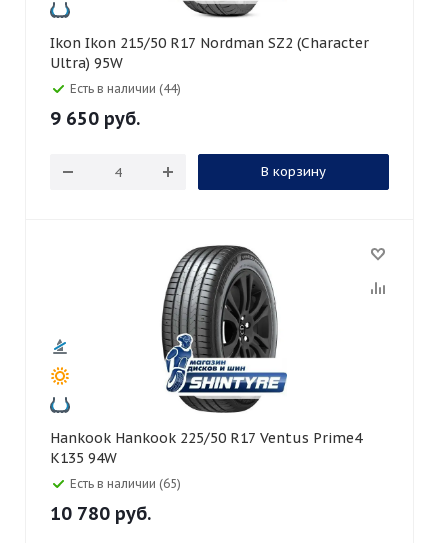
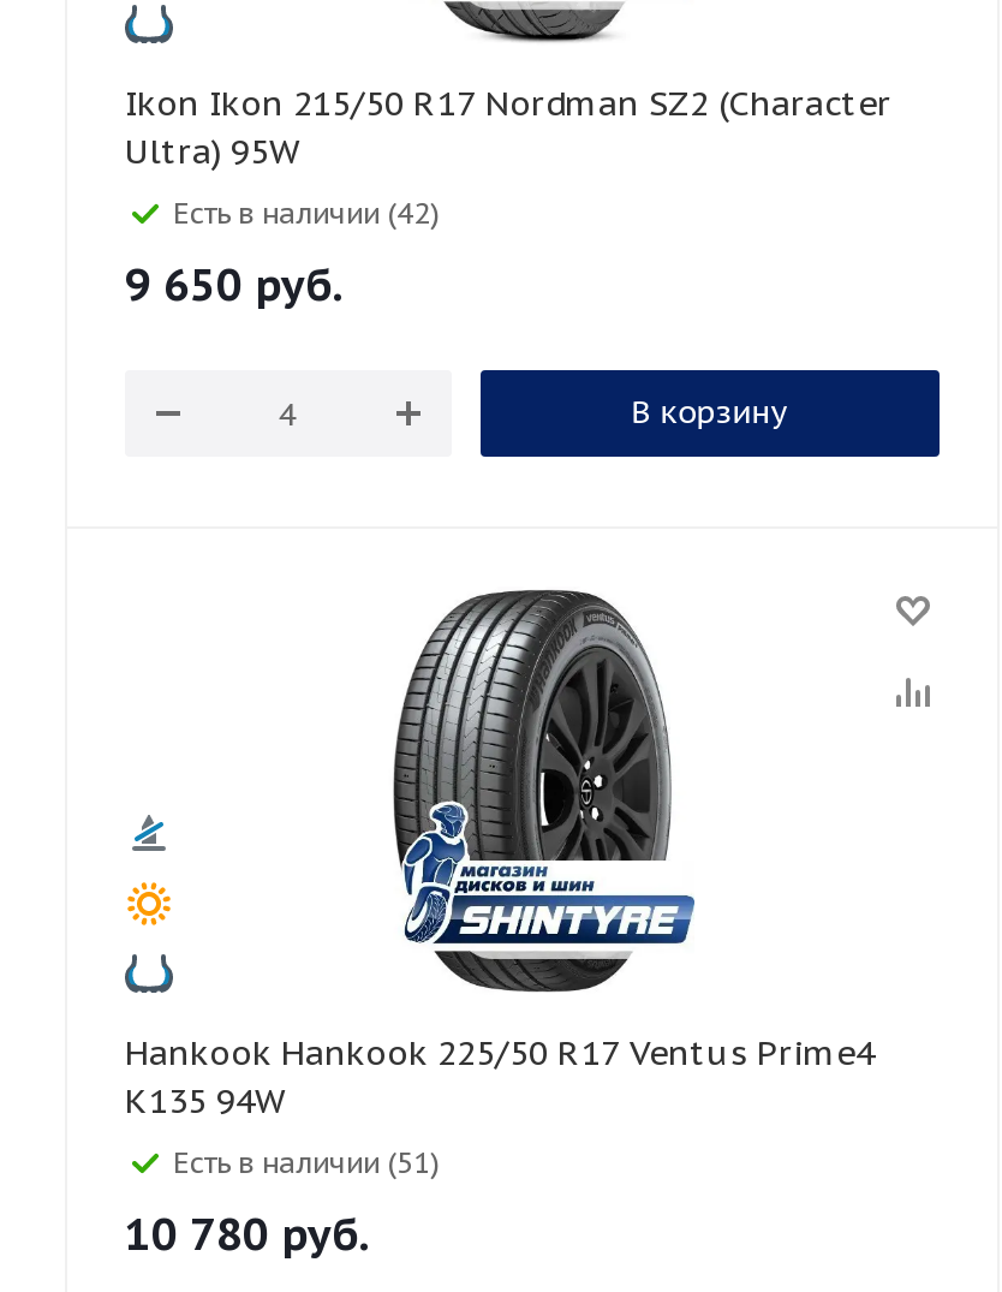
[70,81,181,96] Есть в наличии (44) -> [173,195,440,231] Есть в наличии (42)
[70,476,181,491] Есть в наличии (65) -> [173,1144,440,1180] Есть в наличии (51)

